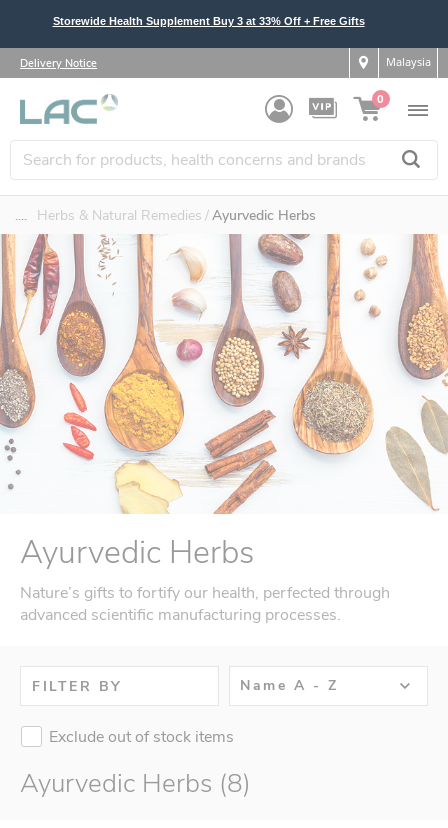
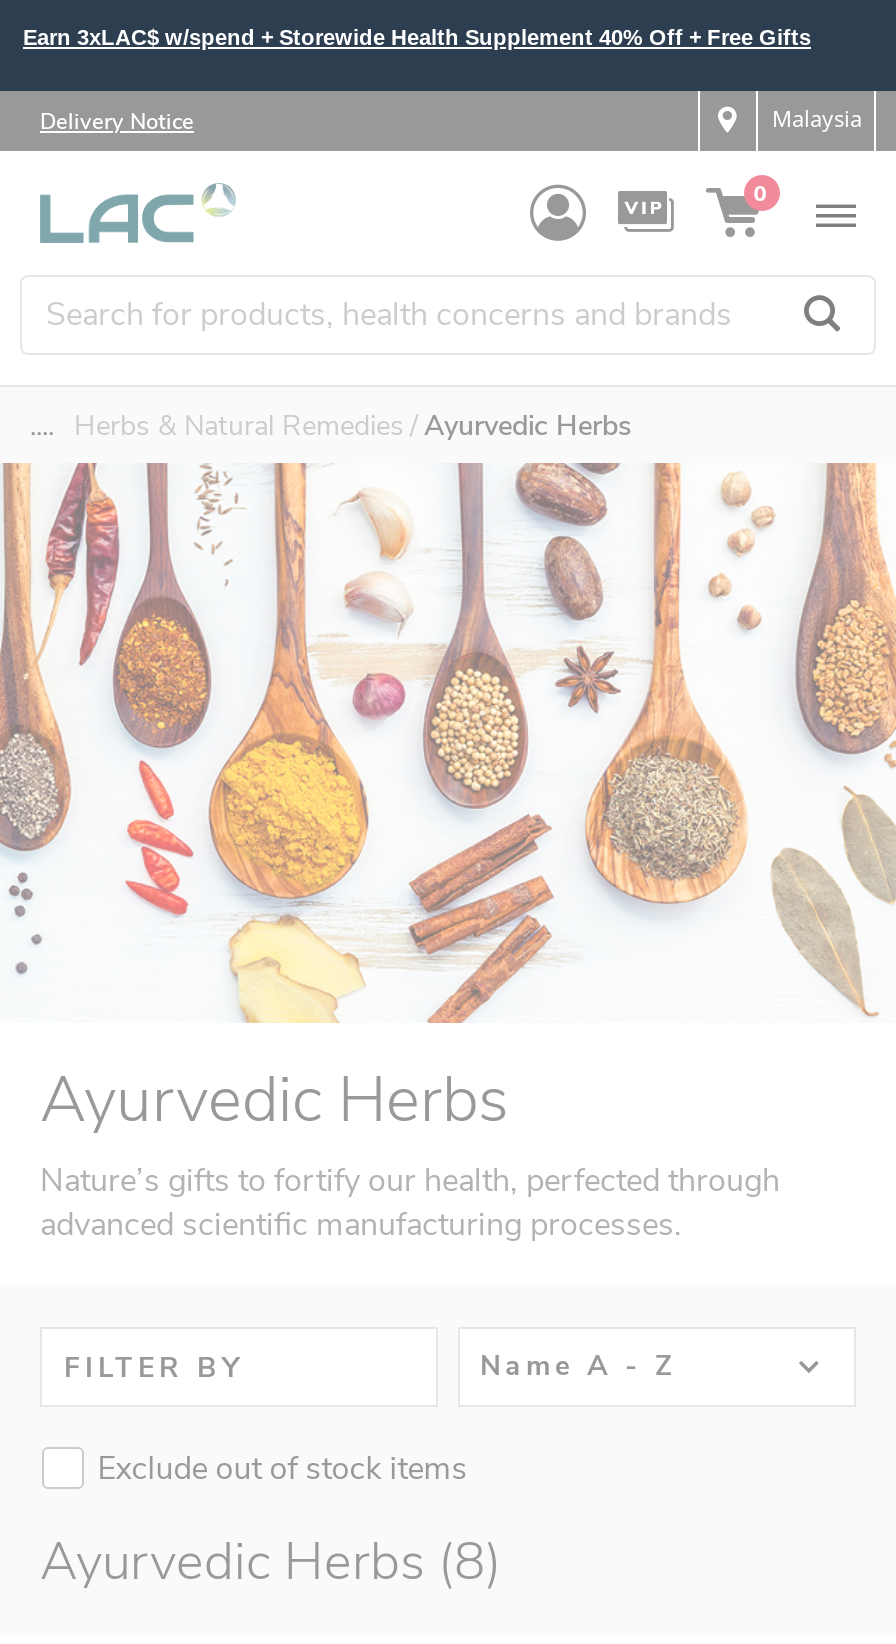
[52,15,364,27] Storewide Health Supplement Buy 3 at 33% Off + Free Gifts -> [23,25,811,49] Earn 3xLAC$ w/spend + Storewide Health Supplement 40% Off + Free Gifts

